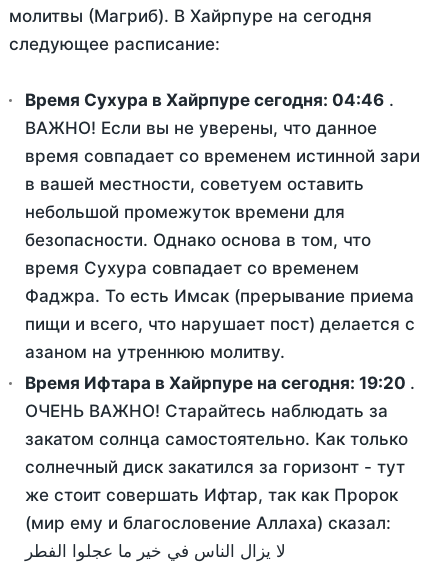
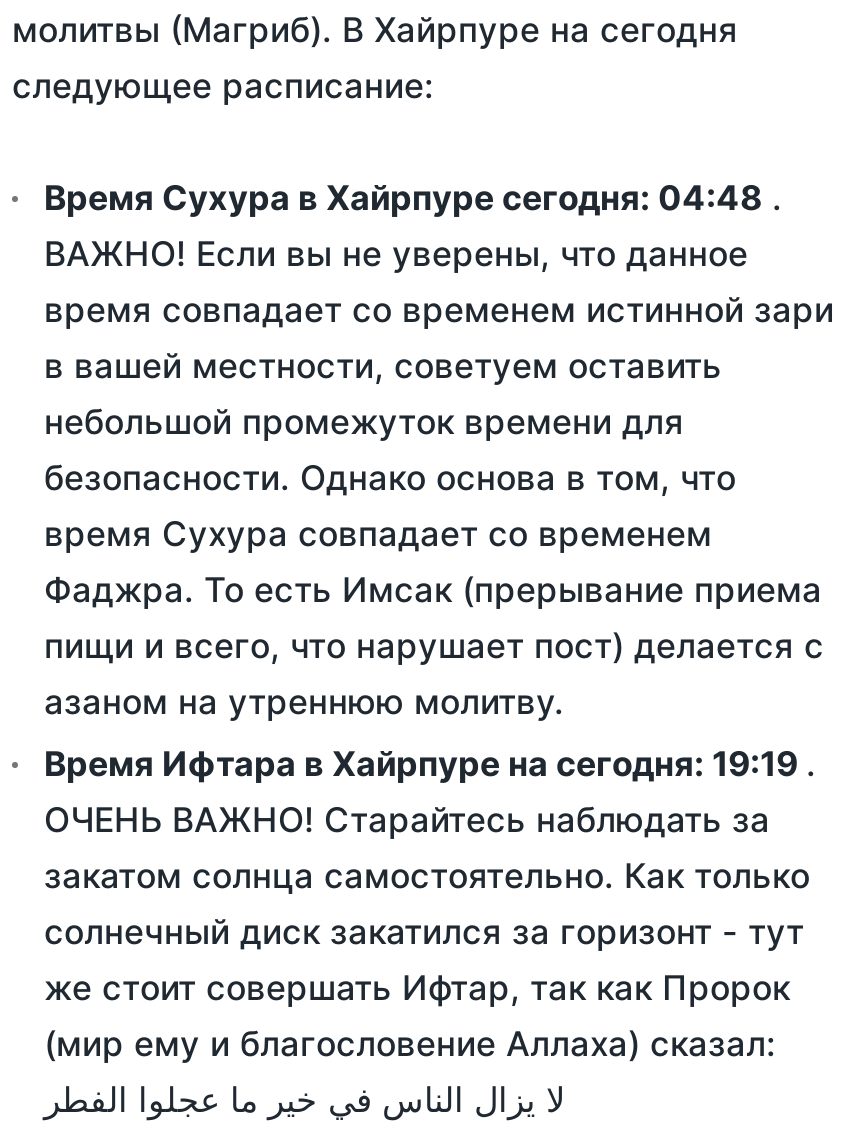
[25,90,394,110] Время Сухура в Хайрпуре сегодня: 04:46. -> [44,178,782,218] Время Сухура в Хайрпуре сегодня: 04:48.
[25,373,415,393] Время Ифтара в Хайрпуре на сегодня: 19:20 . -> [44,744,816,784] Время Ифтара в Хайрпуре на сегодня: 19:19 .

